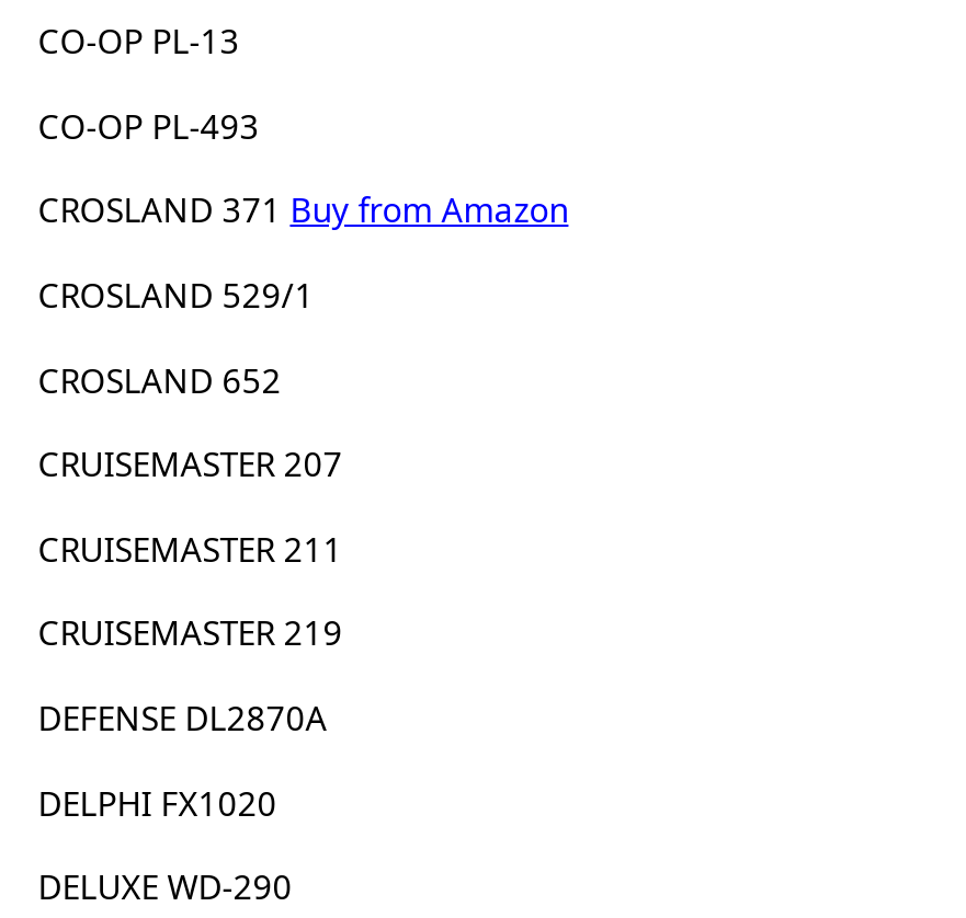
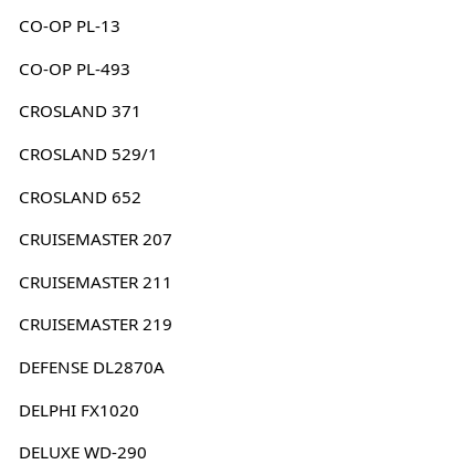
[38,188,568,232] CROSLAND 371 Buy from Amazon -> [18,100,141,122] CROSLAND 371

